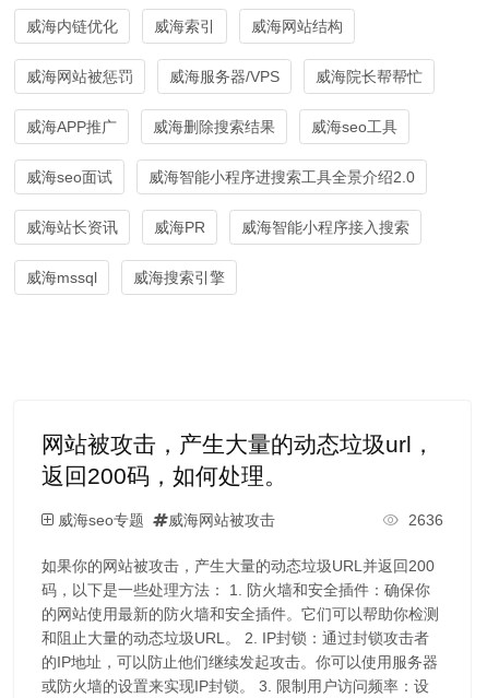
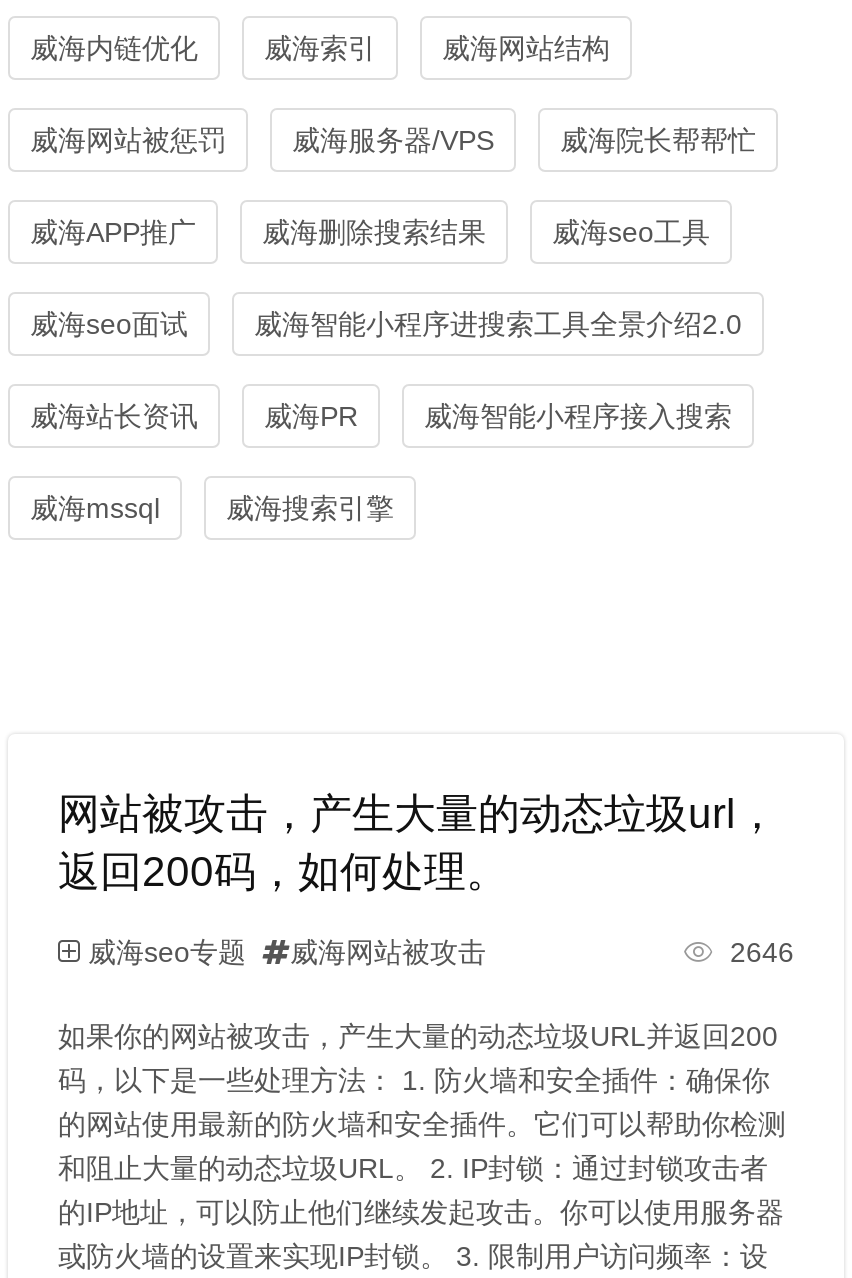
[404,511,443,529] 2636 -> [722,936,794,968] 2646

